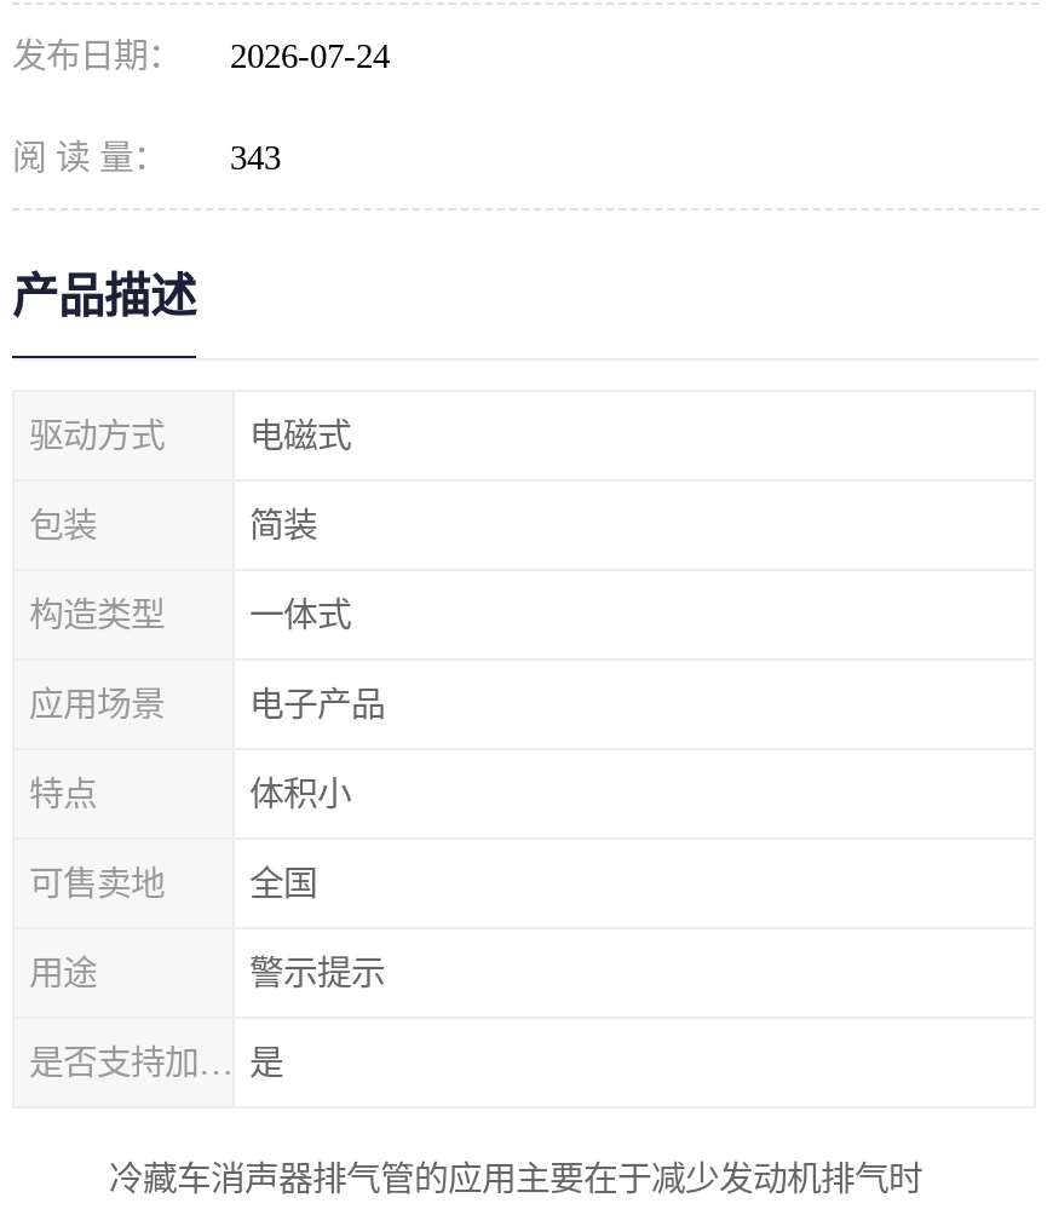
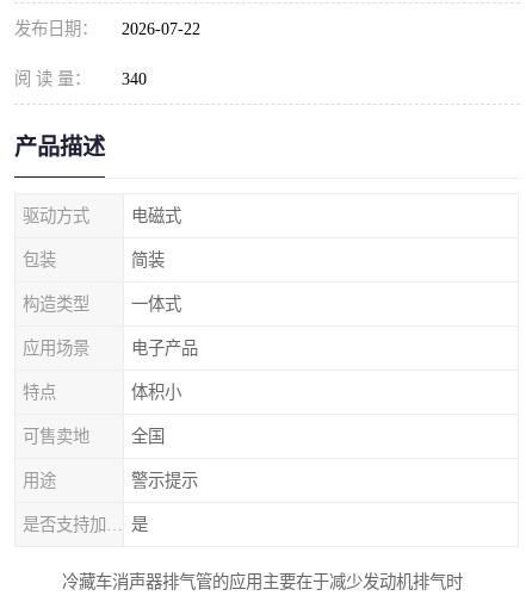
[12,36,390,75] 发布日期： 2026-07-24 -> [14,19,200,38] 发布日期： 2026-07-22
[12,138,281,177] 阅 读 量： 343 -> [14,69,147,88] 阅 读 量： 340

